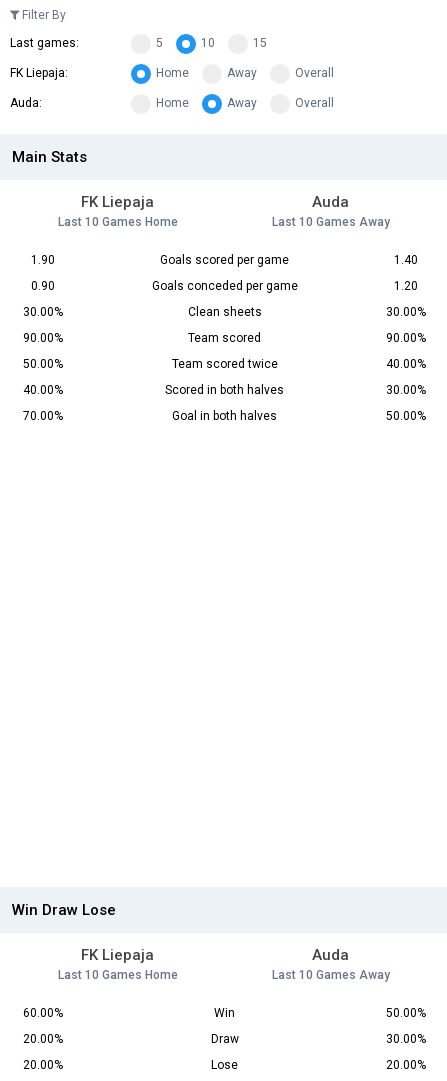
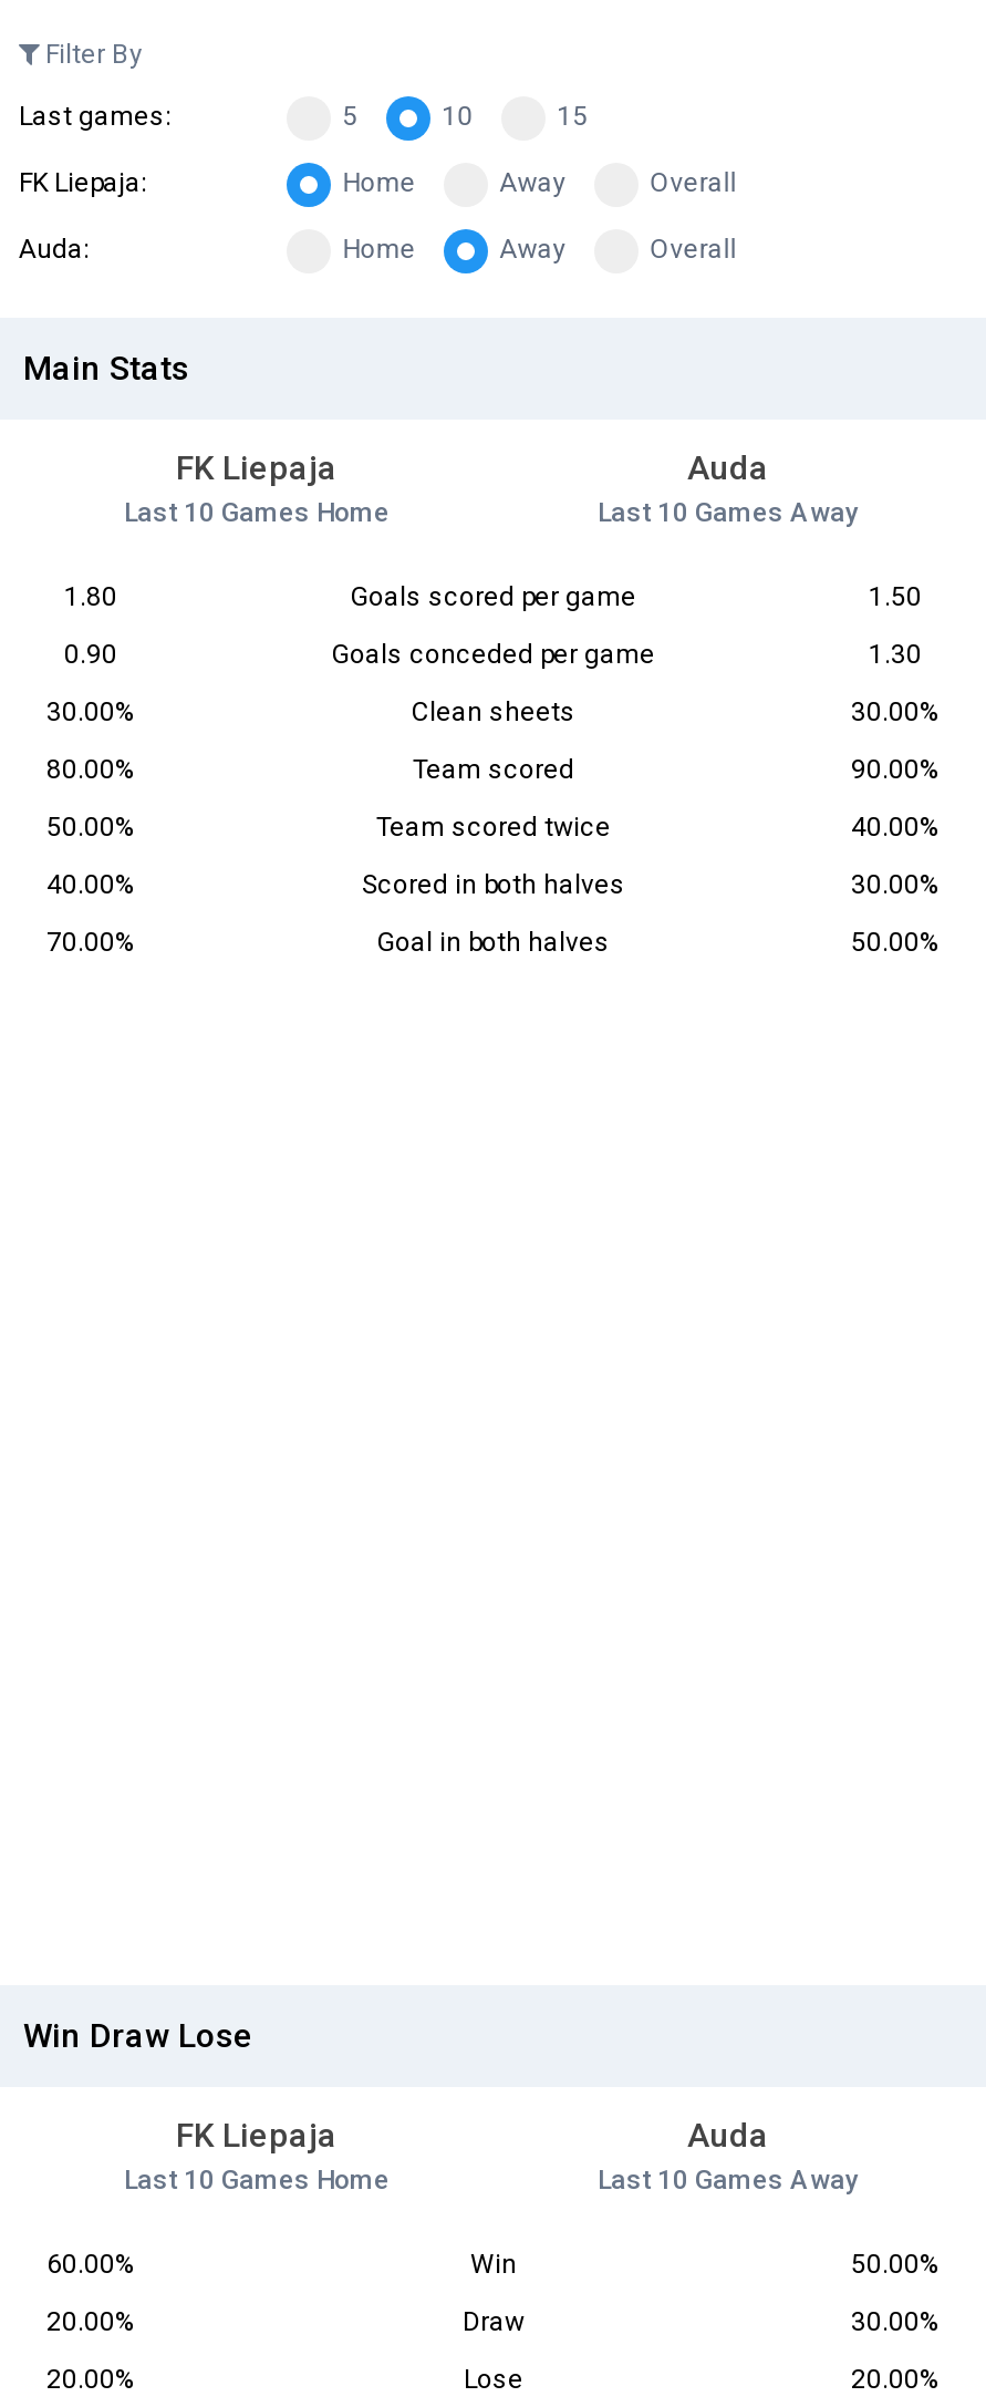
[30,253,54,267] 1.90 -> [64,582,117,613] 1.80
[394,253,418,267] 1.40 -> [869,582,922,613] 1.50
[394,279,418,293] 1.20 -> [869,639,922,670] 1.30
[22,331,62,345] 90.00% -> [46,754,135,785] 80.00%

